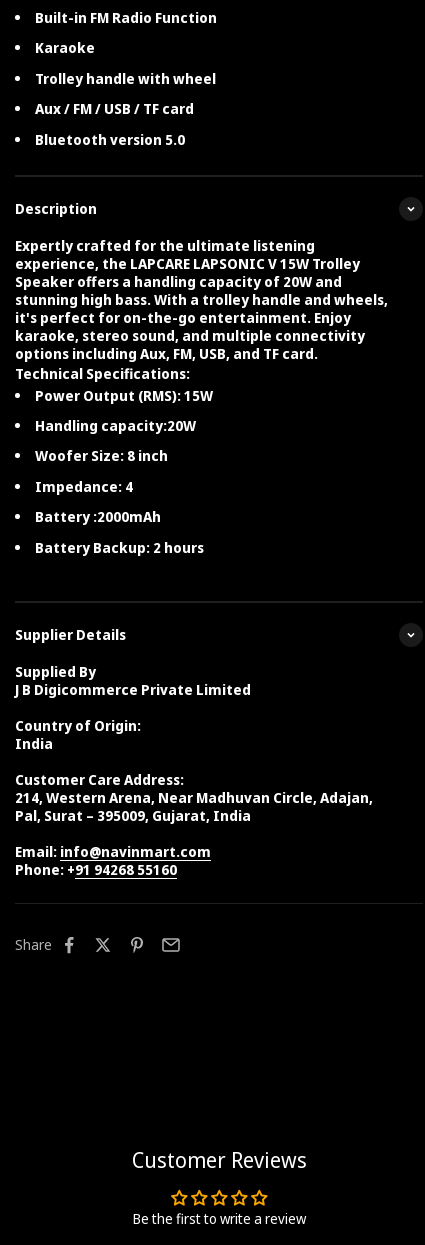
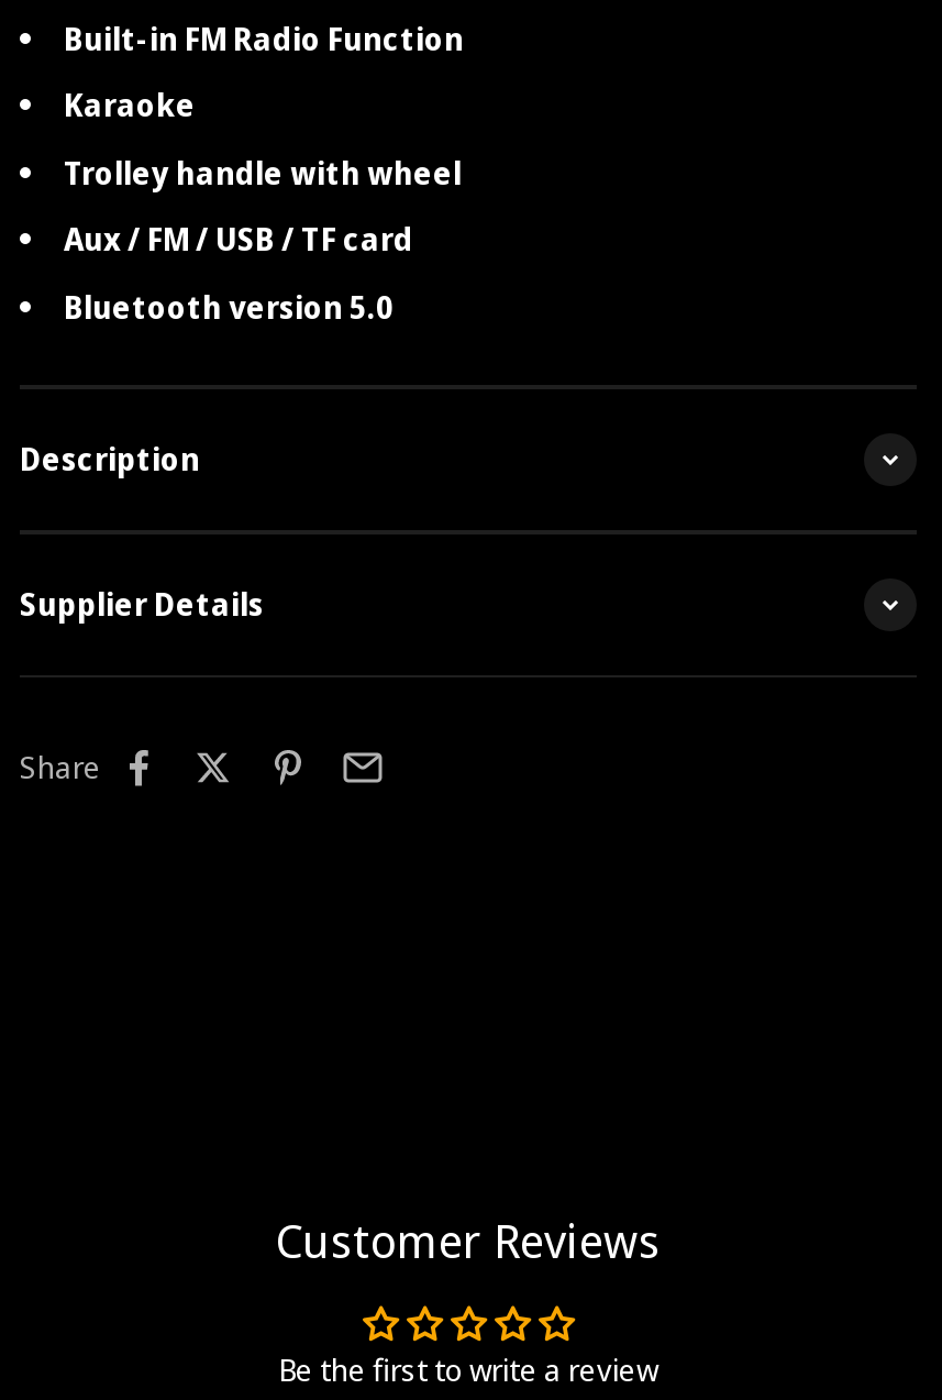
[15,236,388,556] Expertly crafted for the ultimate listening | experience, the LAPCARE LAPSONIC V 15W Trolley | Speaker offers a handling capacity of 20W and | stunning high bass. With a trolley handle and wheels, | it's perfect for on-the-go entertainment. Enjoy | karaoke, stereo sound, and multiple connectivity | options including Aux, FM, USB, and TF card. | Technical Specifications: | Power Output (RMS): 15W | Handling capacity:20W | Woofer Size: 8 inch | Impedance: 4 | Battery :2000mAh | Battery Backup: 2 hours -> none
[15,661,373,878] Supplied By | J B Digicommerce Private Limited | Country of Origin: | India | Customer Care Address: | 214, Western Arena, Near Madhuvan Circle, Adajan, | Pal, Surat – 395009, Gujarat, India | Email: info@navinmart.com | Phone: +91 94268 55160 -> none

